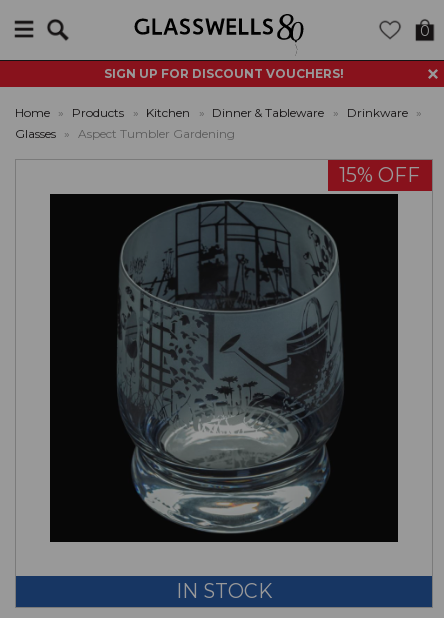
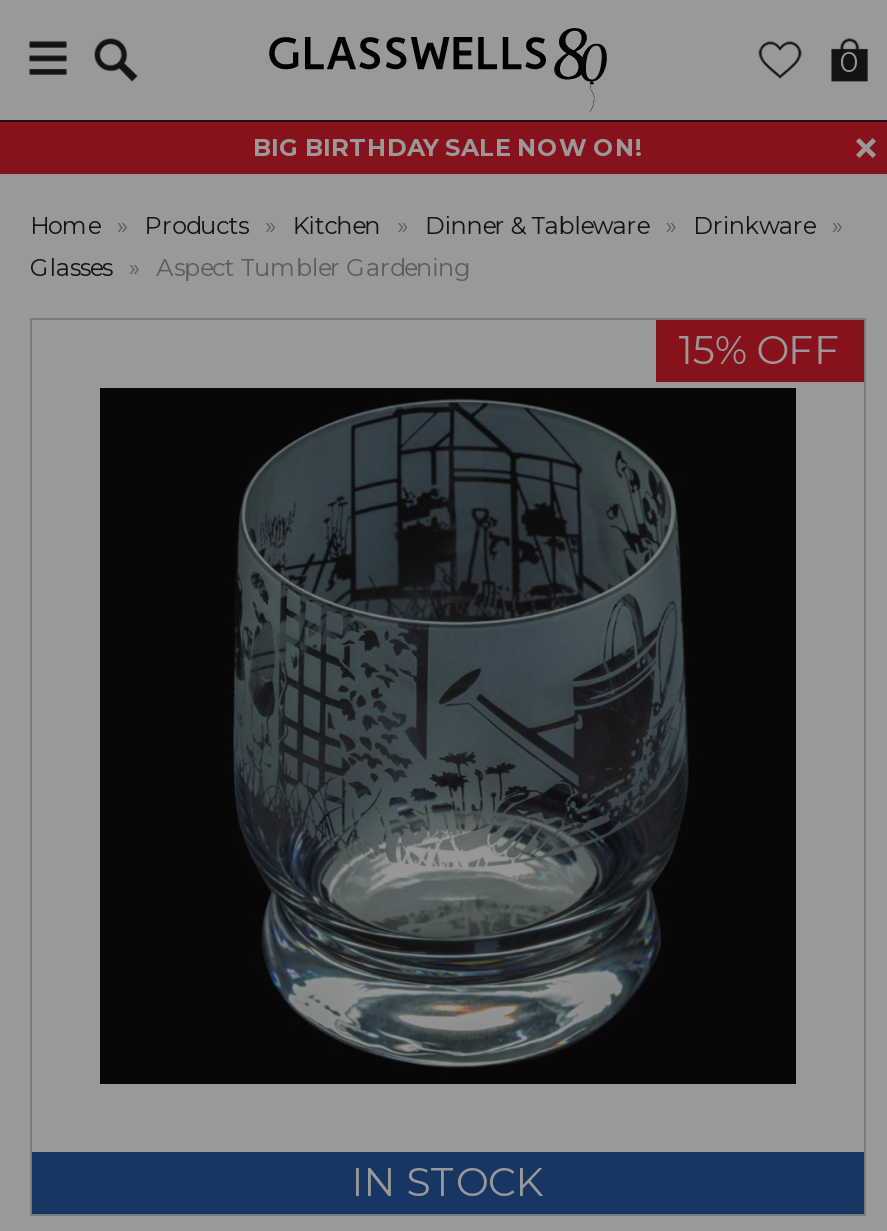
[104,66,344,81] SIGN UP FOR DISCOUNT VOUCHERS! -> [253,132,643,162] BIG BIRTHDAY SALE NOW ON!

